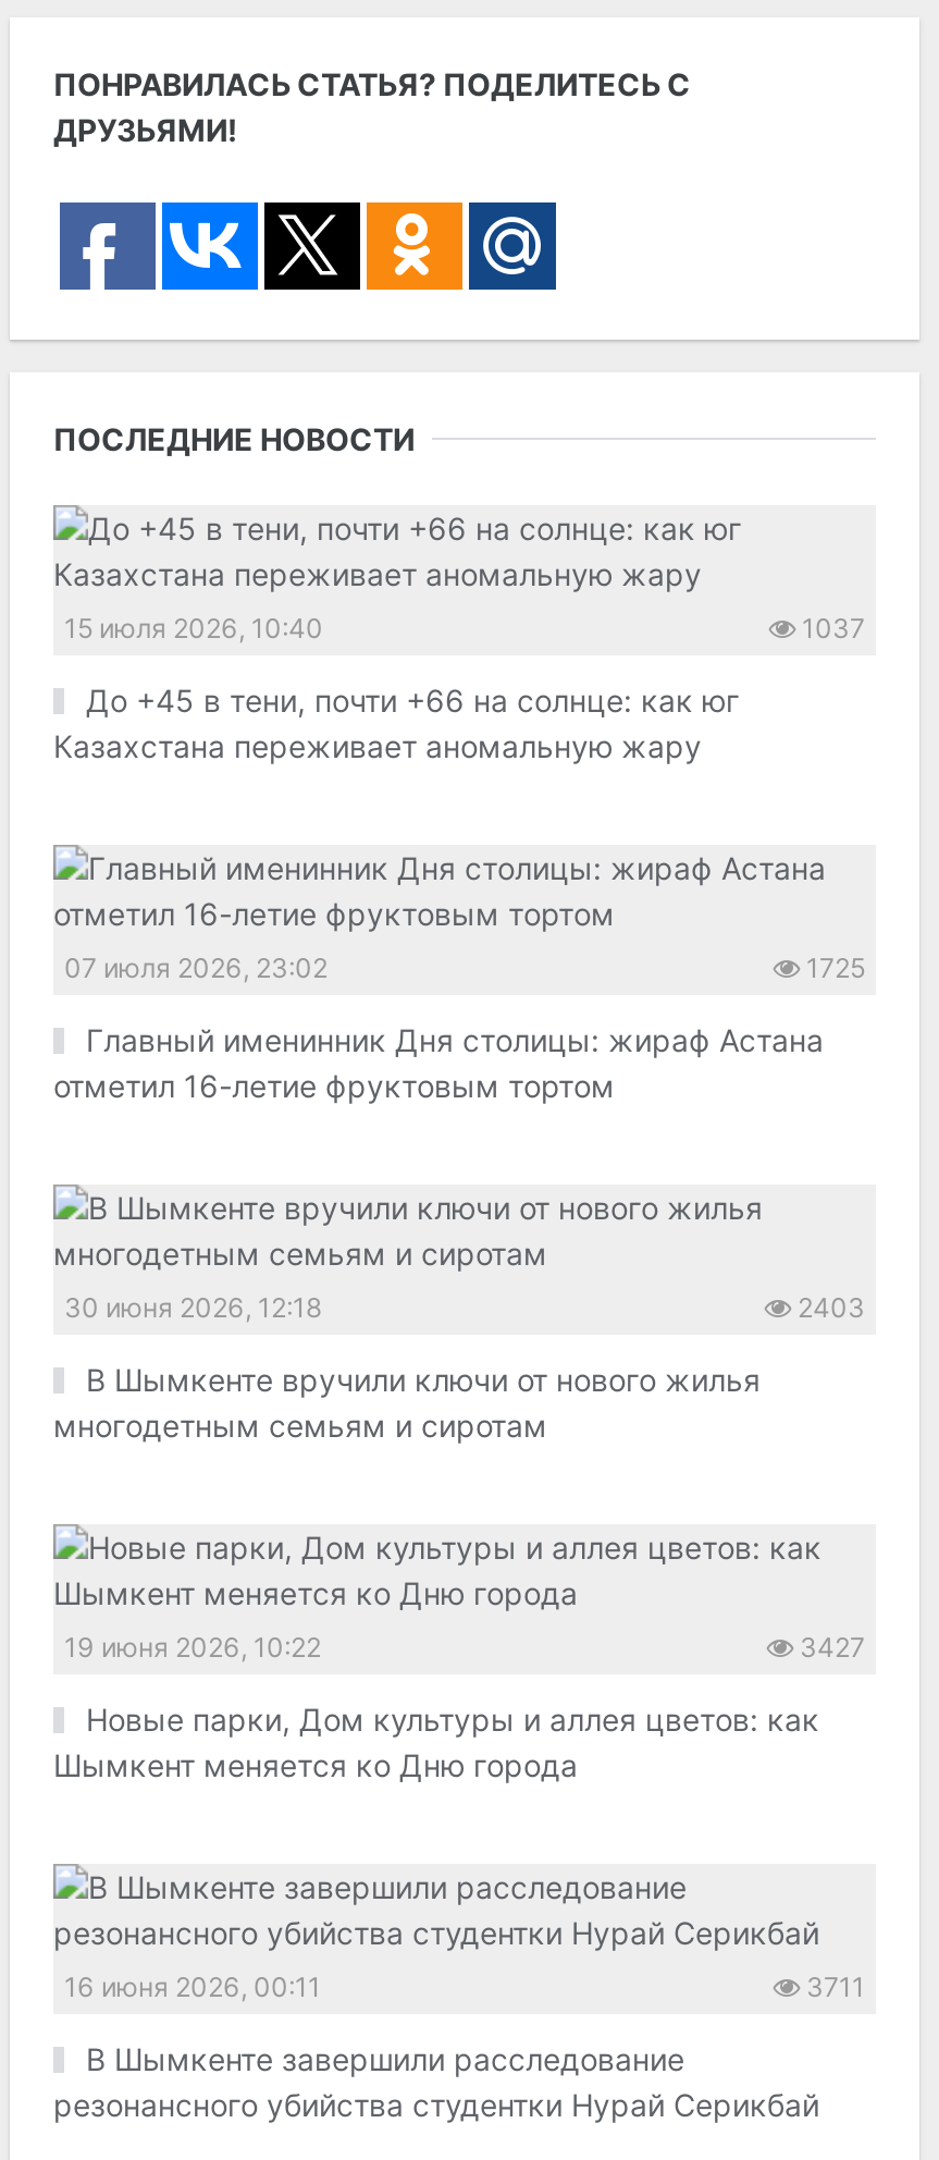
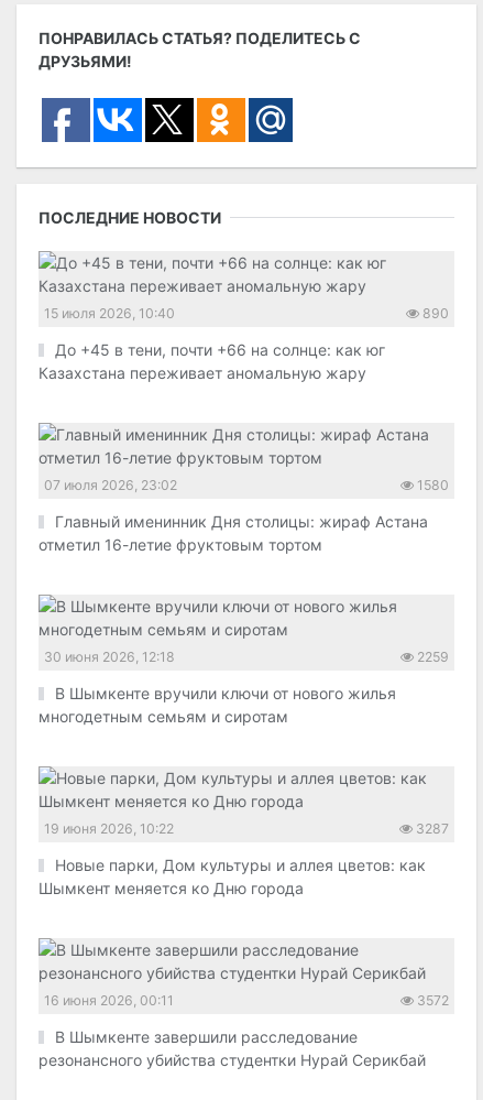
[795,612,865,645] 1037 -> [419,305,449,322] 890
[800,952,865,985] 1725 -> [414,477,449,494] 1580
[791,1292,865,1324] 2403 -> [414,649,449,665] 2259
[793,1631,865,1664] 3427 -> [413,821,449,837] 3287
[800,1971,865,2004] 3711 -> [414,992,449,1009] 3572

